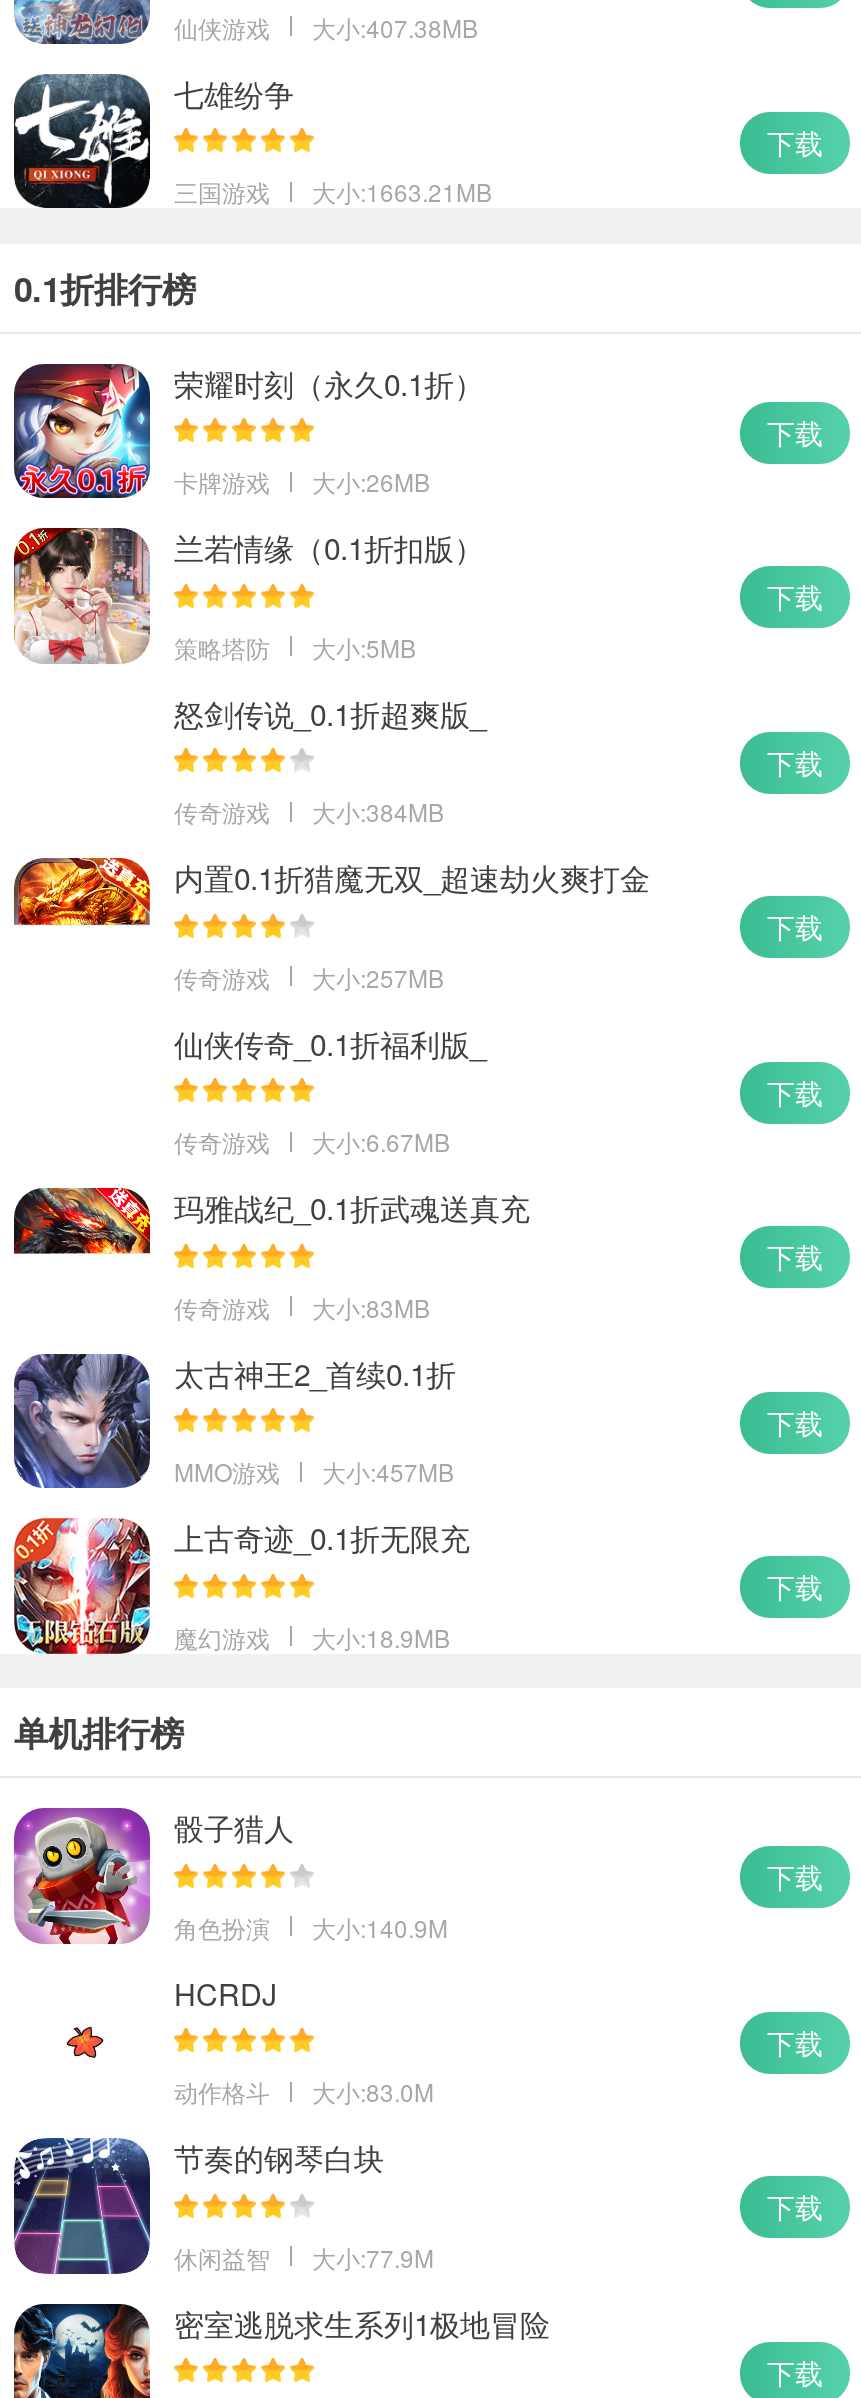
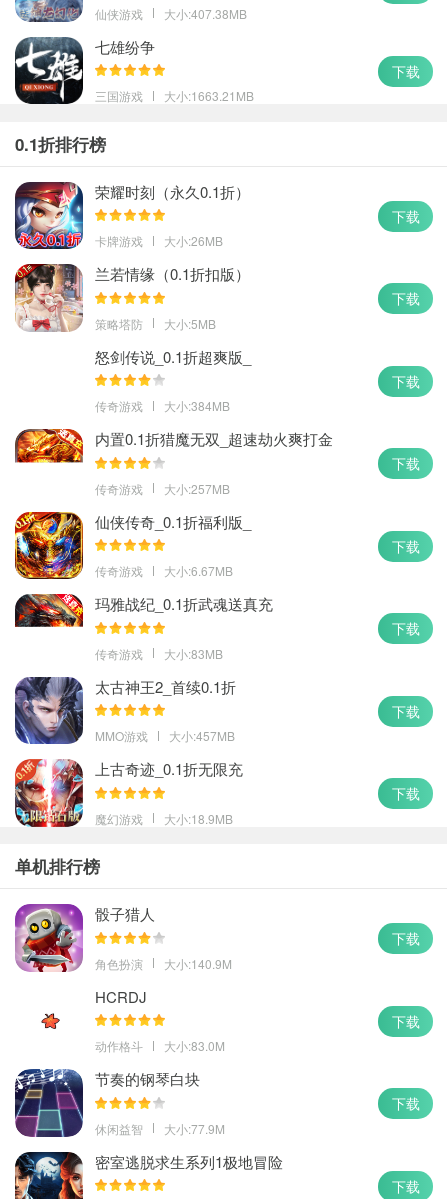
none -> [14,511,84,580] [image]

